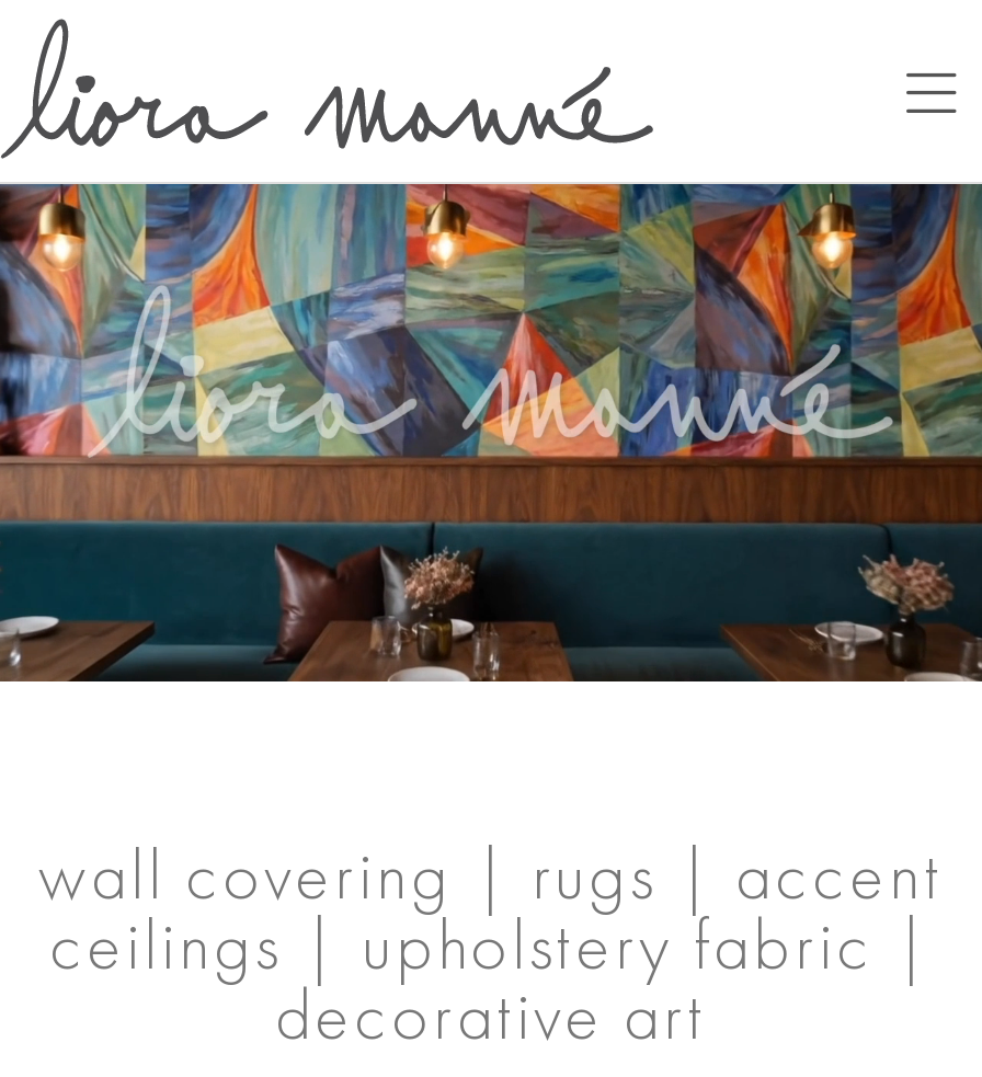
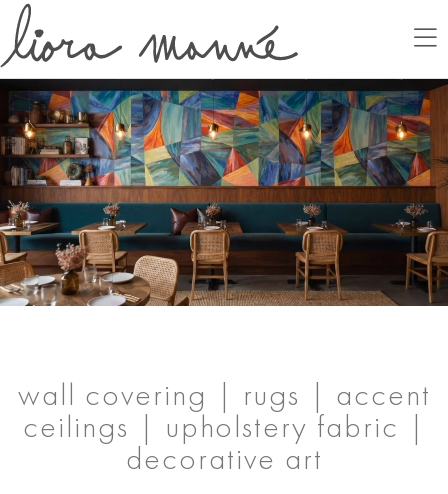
[7,182,975,684] [image] -> [3,78,445,307] [image]

